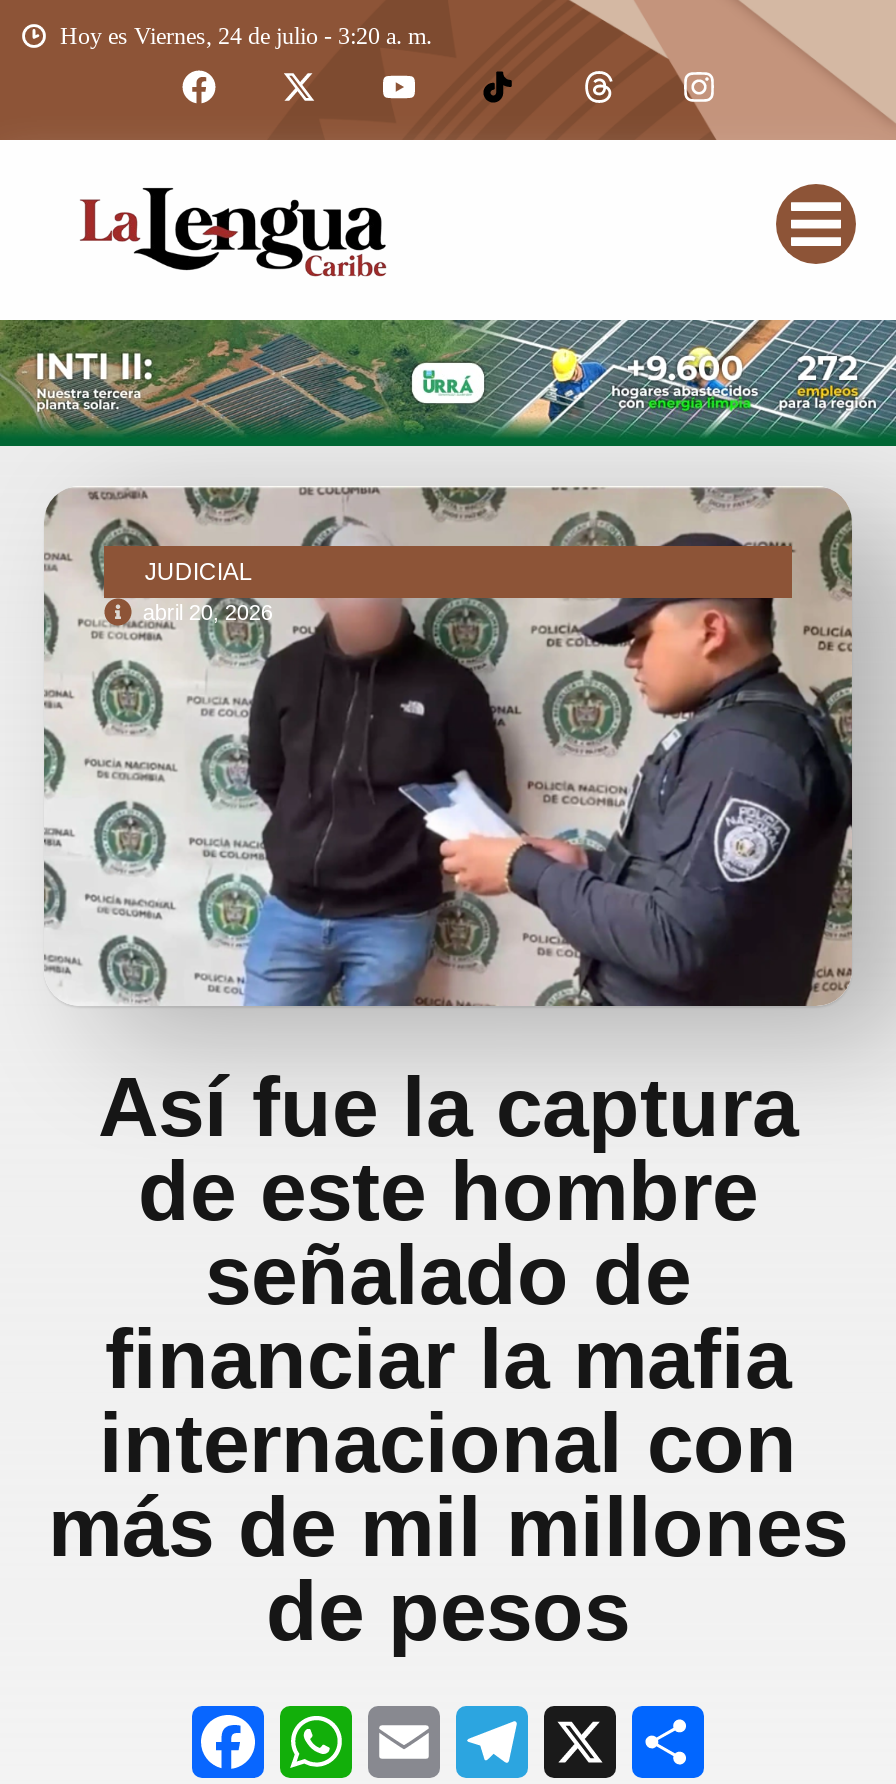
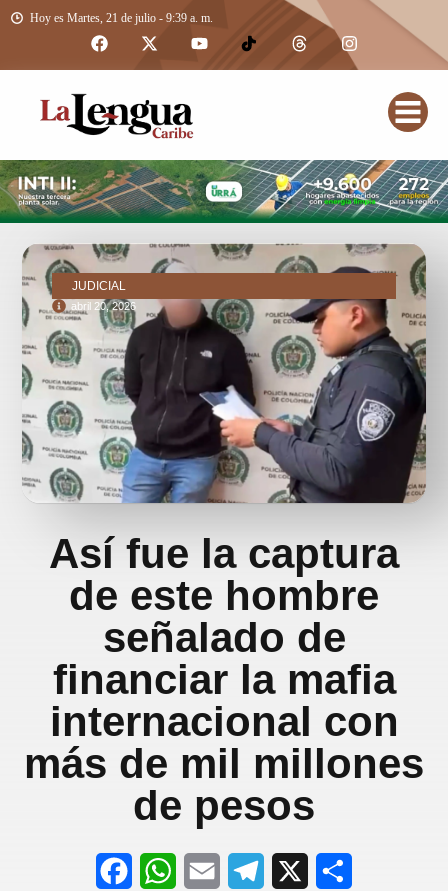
[60,22,432,50] Hoy es Viernes, 24 de julio - 3:20 a. m. -> [30,11,213,25] Hoy es Martes, 21 de julio - 9:39 a. m.

